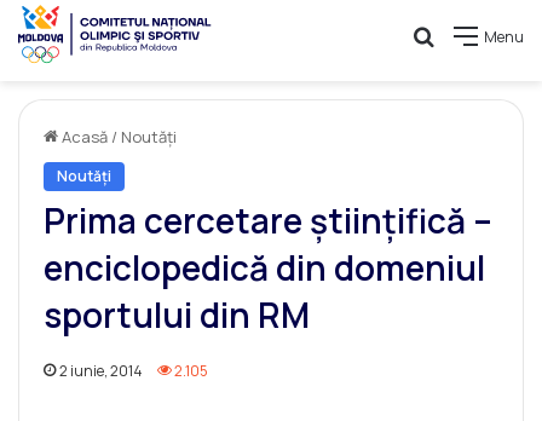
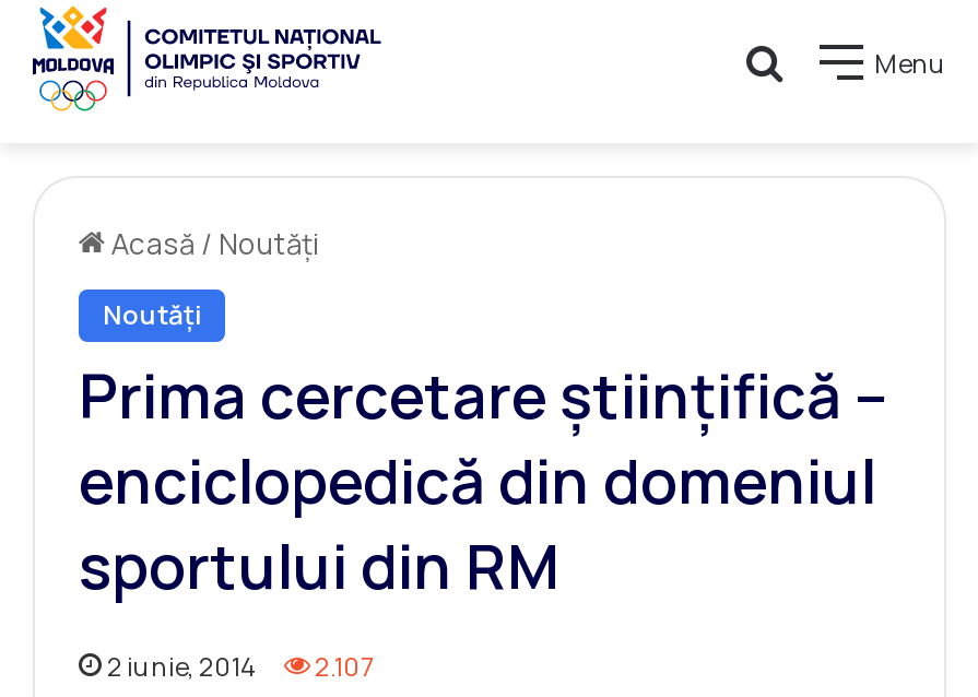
[59,361,208,382] 2 iunie, 2014 2.105 -> [107,649,374,686] 2 iunie, 2014 2.107

